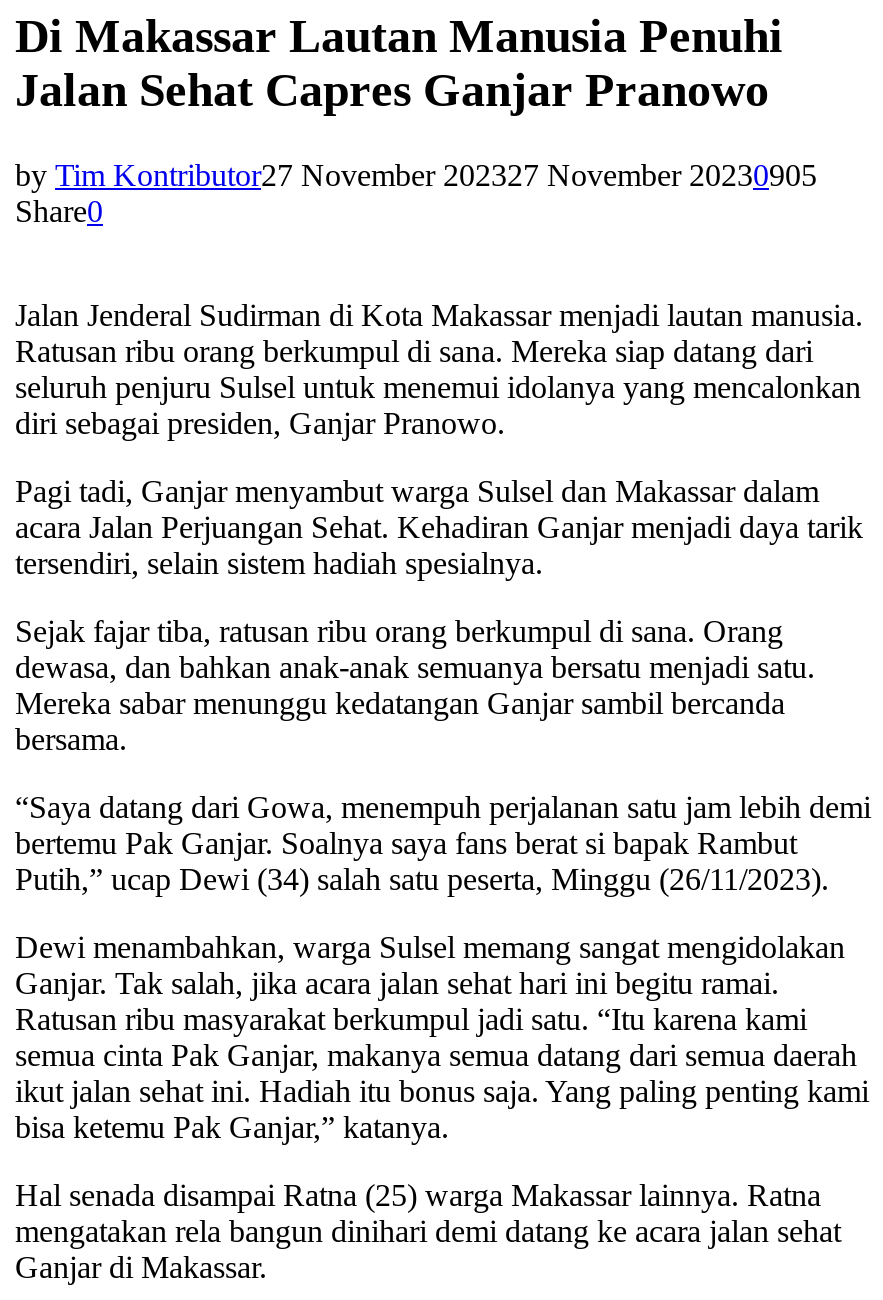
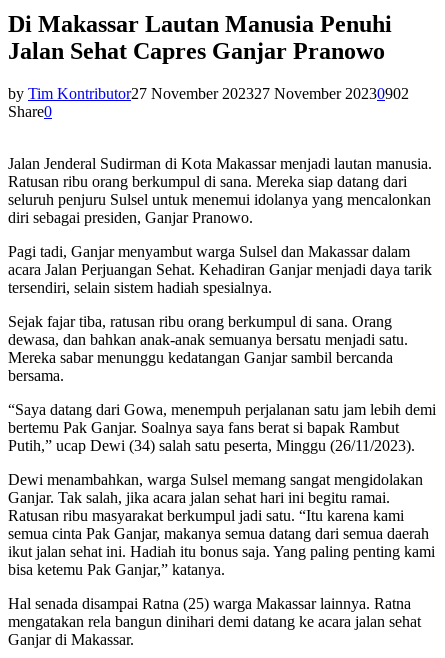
[15,158,817,192] by Tim Kontributor27 November 202327 November 20230905 -> [8,85,409,102] by Tim Kontributor27 November 202327 November 20230902

